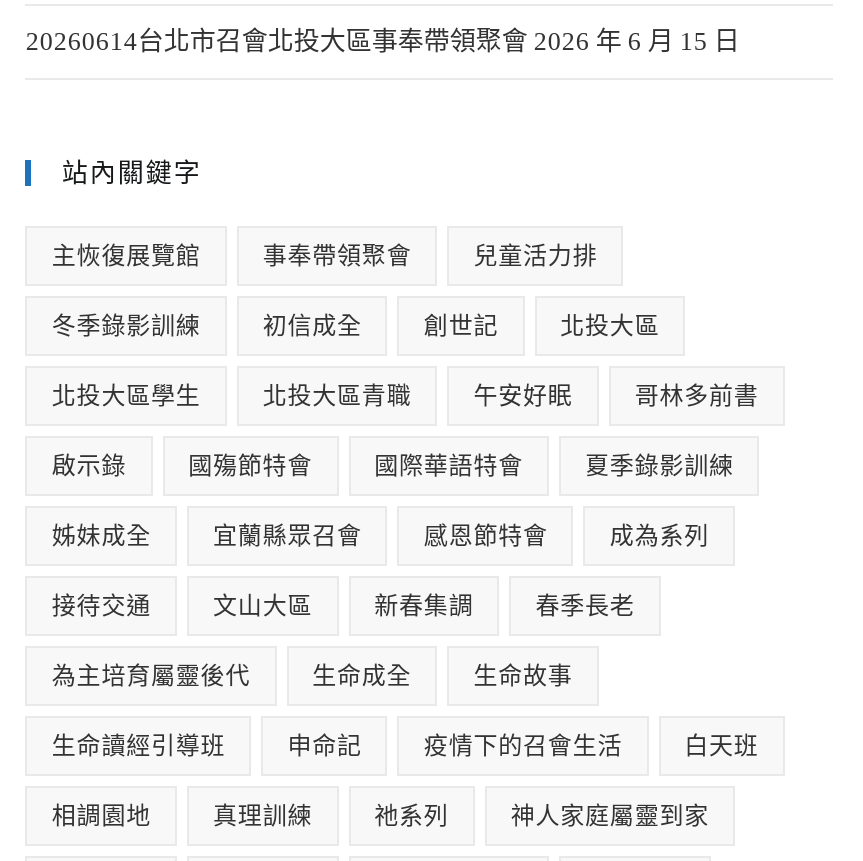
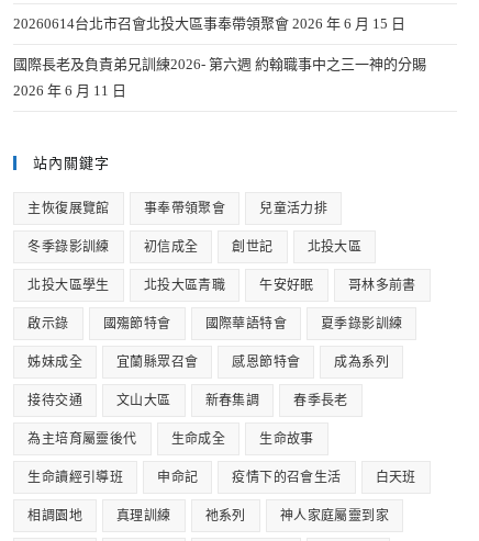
none -> [14,56,427,99] 國際長老及負責弟兄訓練2026- 第六週 約翰職事中之三一神的分賜 | 2026 年 6 月 11 日

